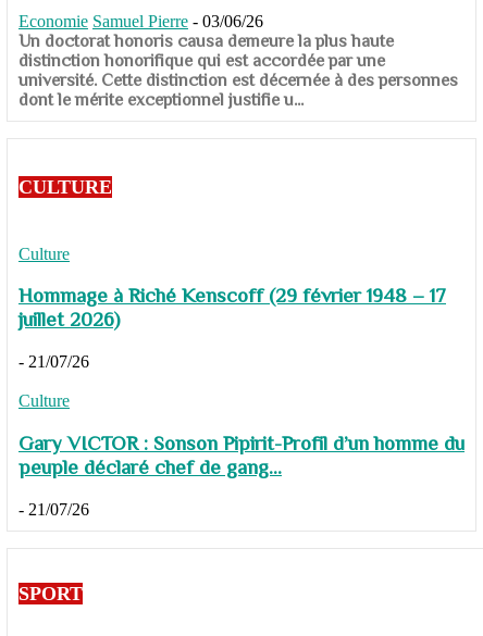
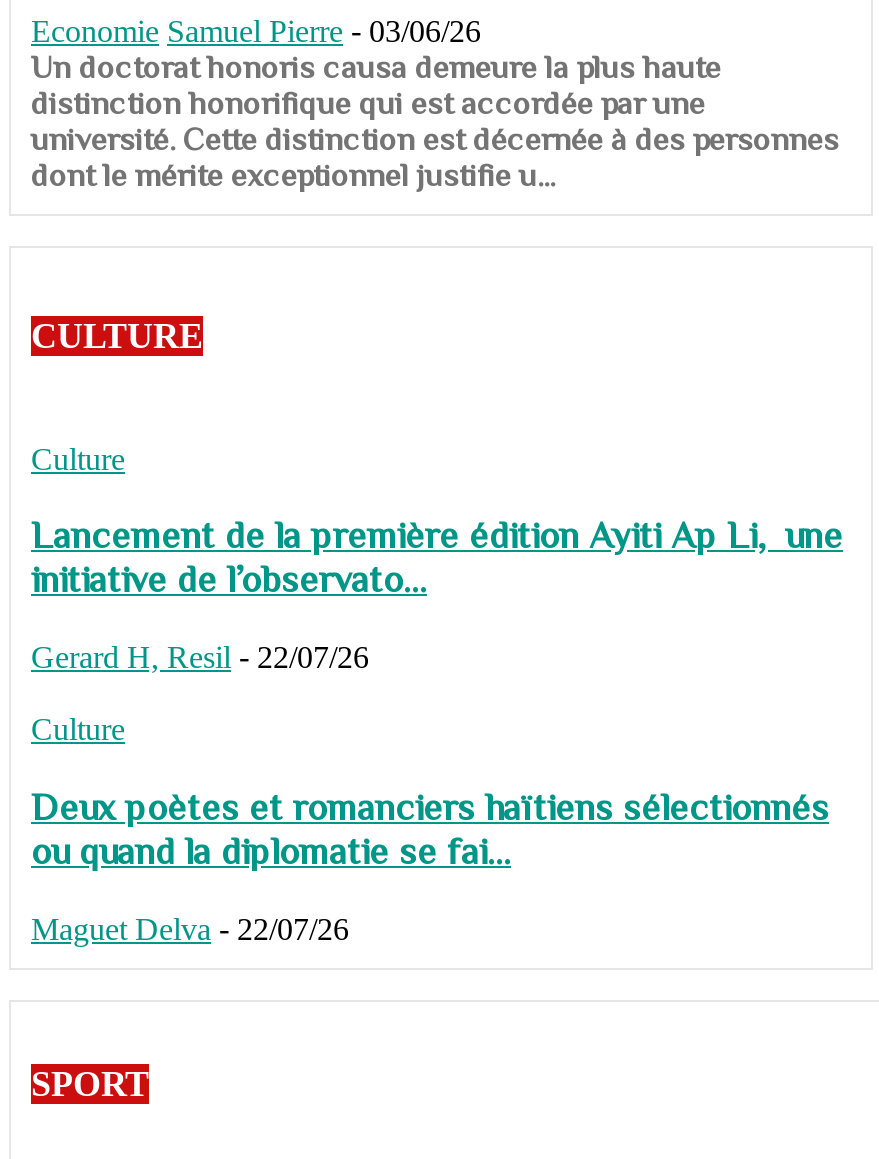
[18,284,446,331] Hommage à Riché Kenscoff (29 février 1948 – 17 | juillet 2026) -> [31,515,843,601] Lancement de la première édition Ayiti Ap Li, une | initiative de l’observato...
[18,352,89,371] - 21/07/26 -> [31,640,369,674] Gerard H, Resil - 22/07/26
[18,431,465,478] Gary VICTOR : Sonson Pipirit-Profil d’un homme du | peuple déclaré chef de gang... -> [31,786,829,872] Deux poètes et romanciers haïtiens sélectionnés | ou quand la diplomatie se fai...
[18,500,89,518] - 21/07/26 -> [31,911,349,945] Maguet Delva - 22/07/26

